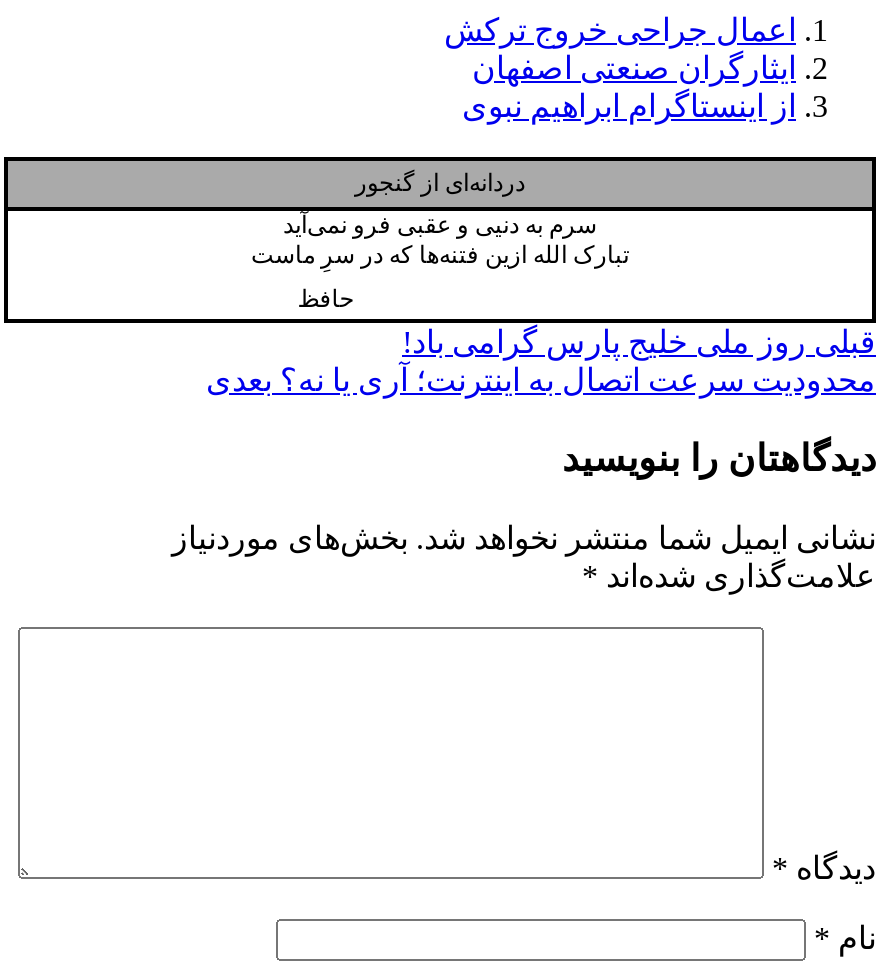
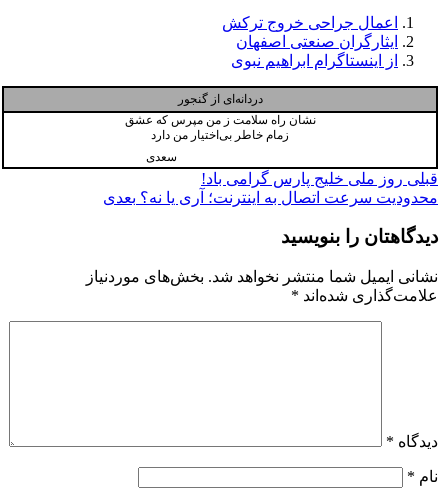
[251,211,629,269] سرم به دنیی و عقبی فرو نمی‌آید | تبارک الله ازین فتنه‌ها که در سرِ ماست -> [124,113,315,142] نشان راه سلامت ز من مپرس که عشق | زمام خاطر بی‌اختیار من دارد
[298,285,354,313] حافظ -> [146,150,177,164] سعدی

